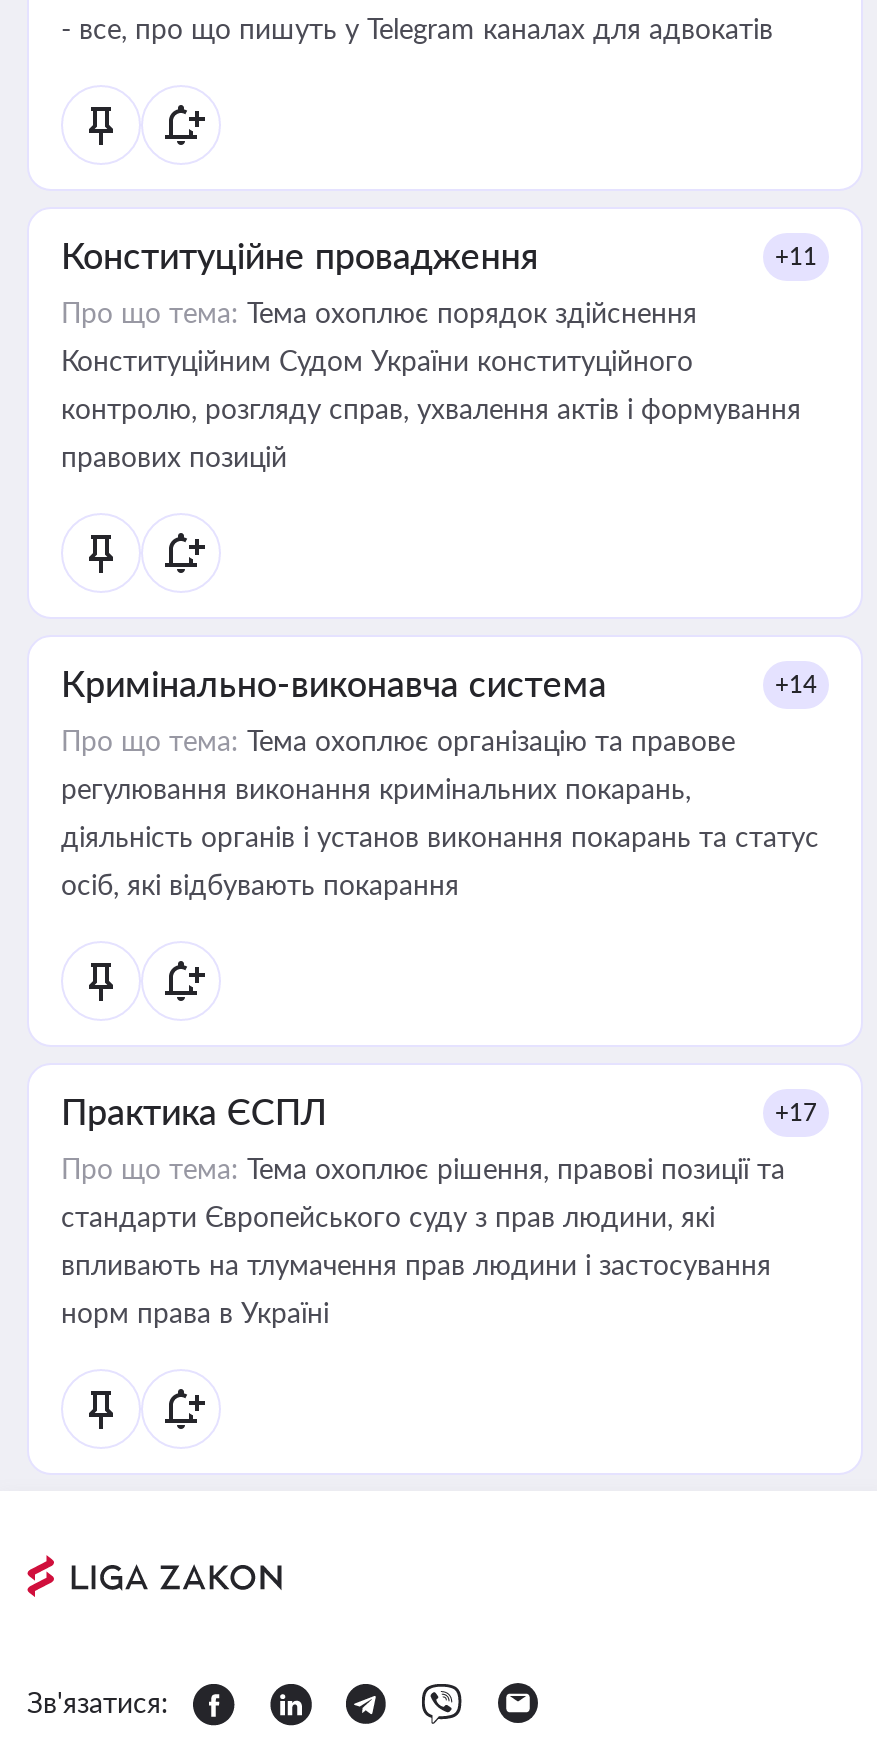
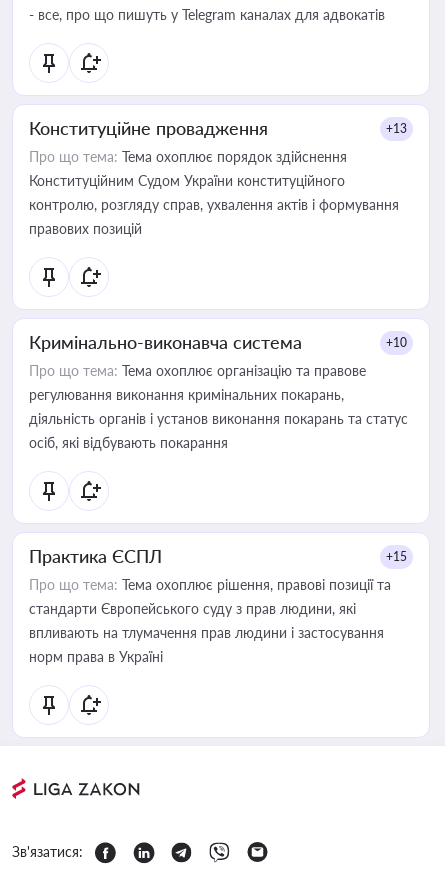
[775,241,817,271] +11 -> [386,121,407,136] +13
[775,669,817,699] +14 -> [386,335,407,350] +10
[775,1097,817,1127] +17 -> [386,549,407,564] +15

